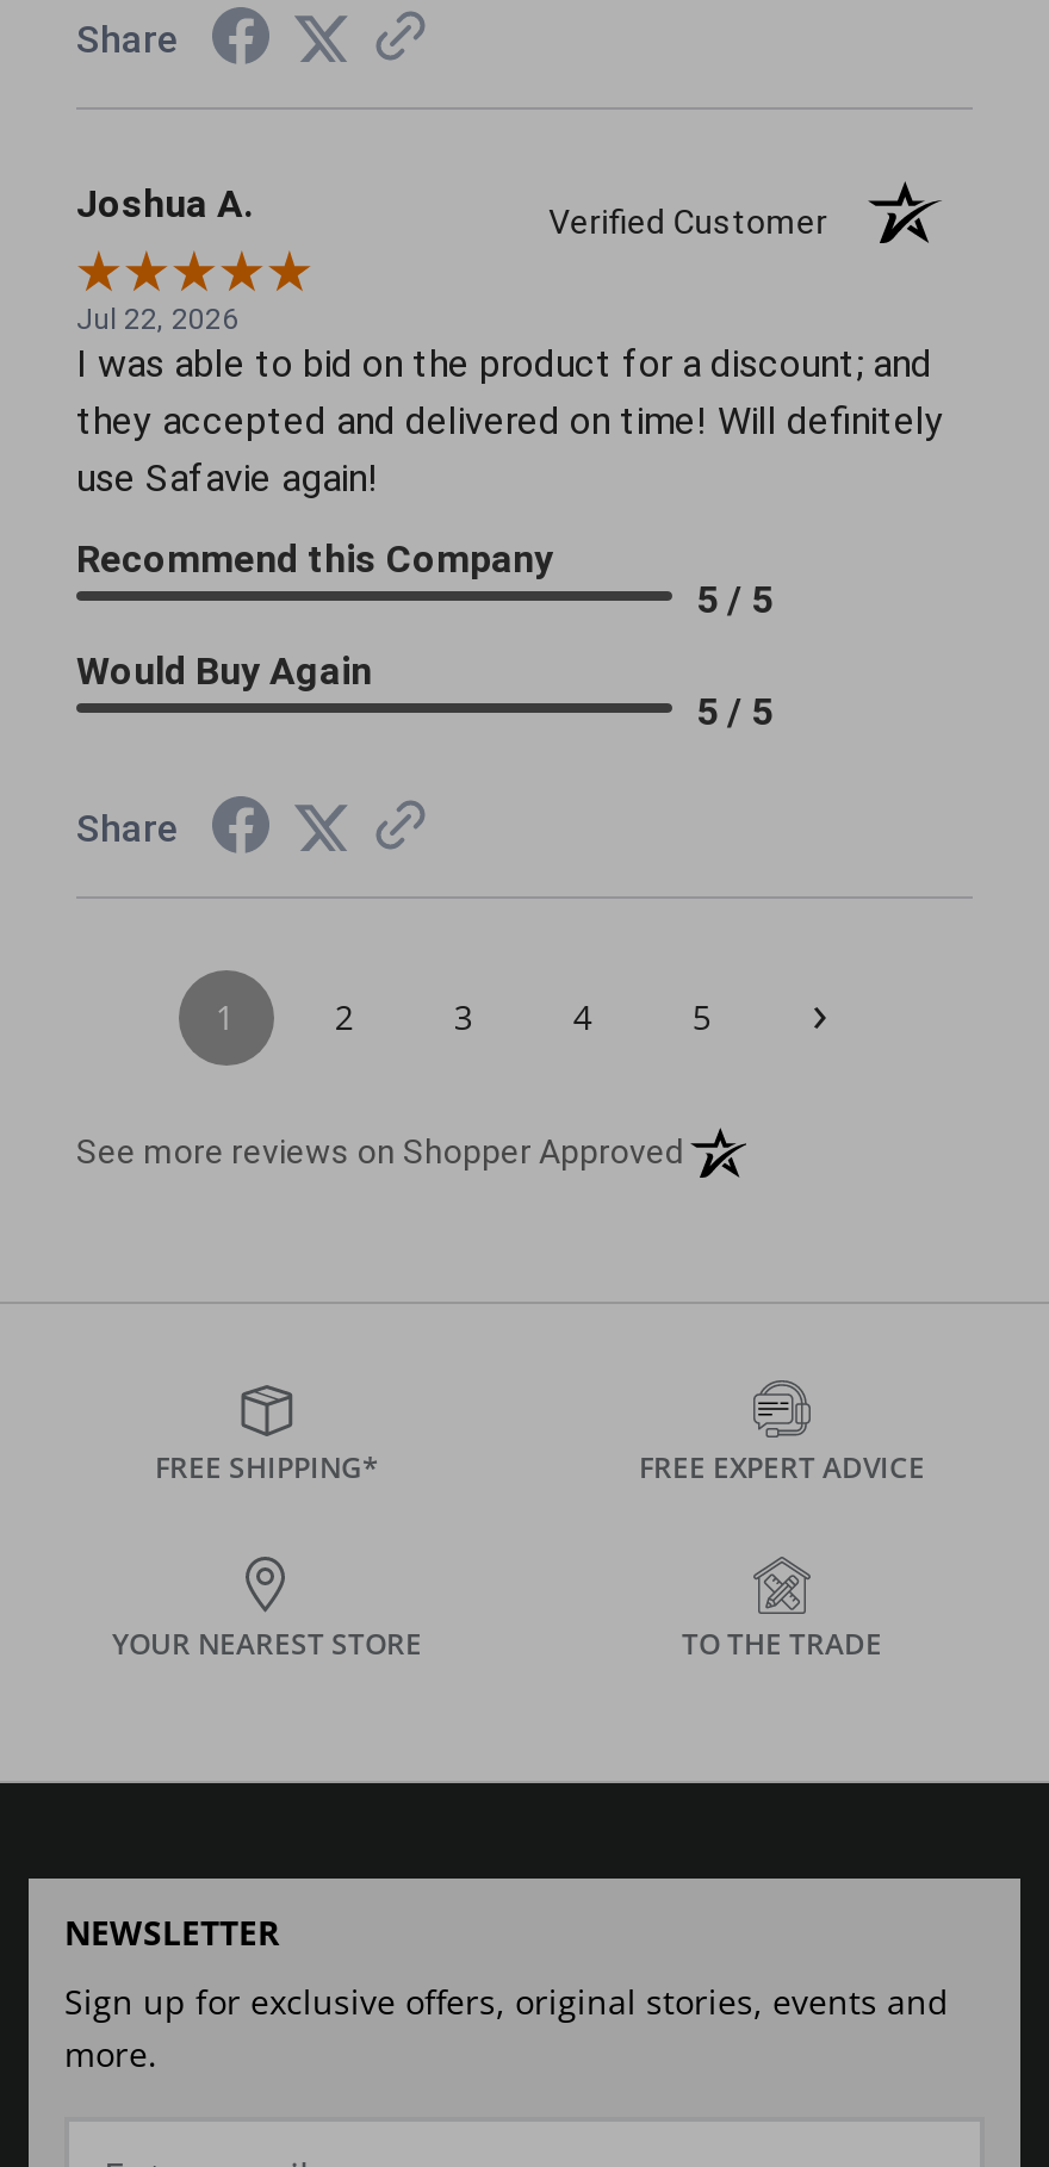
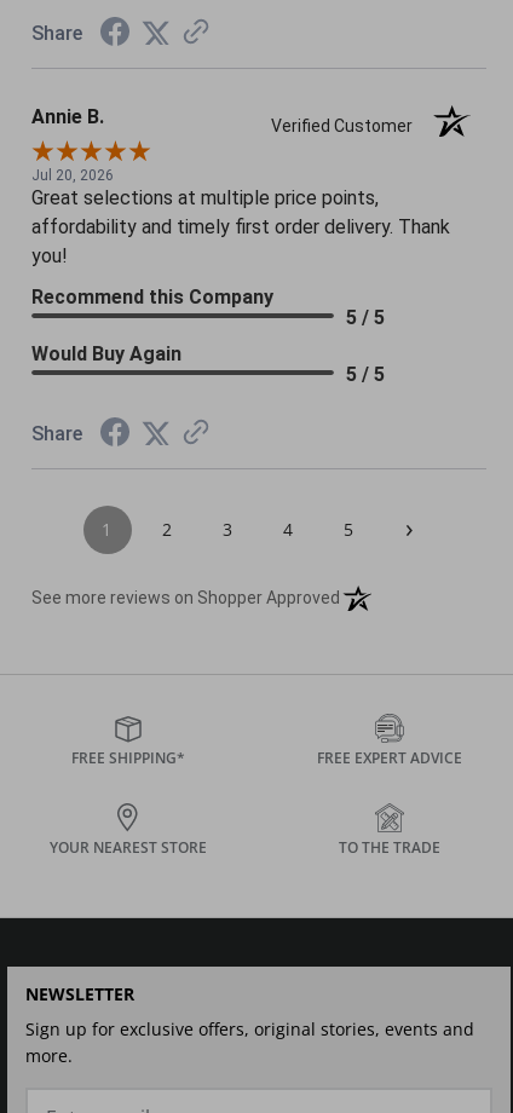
[76,181,253,226] Joshua A. -> [31,105,104,128] Annie B.
[76,303,944,500] Jul 22, 2026 | I was able to bid on the product for a discount; and | they accepted and delivered on time! Will definitely | use Safavie again! -> [31,167,450,267] Jul 20, 2026 | Great selections at multiple price points, | affordability and timely first order delivery. Thank | you!

